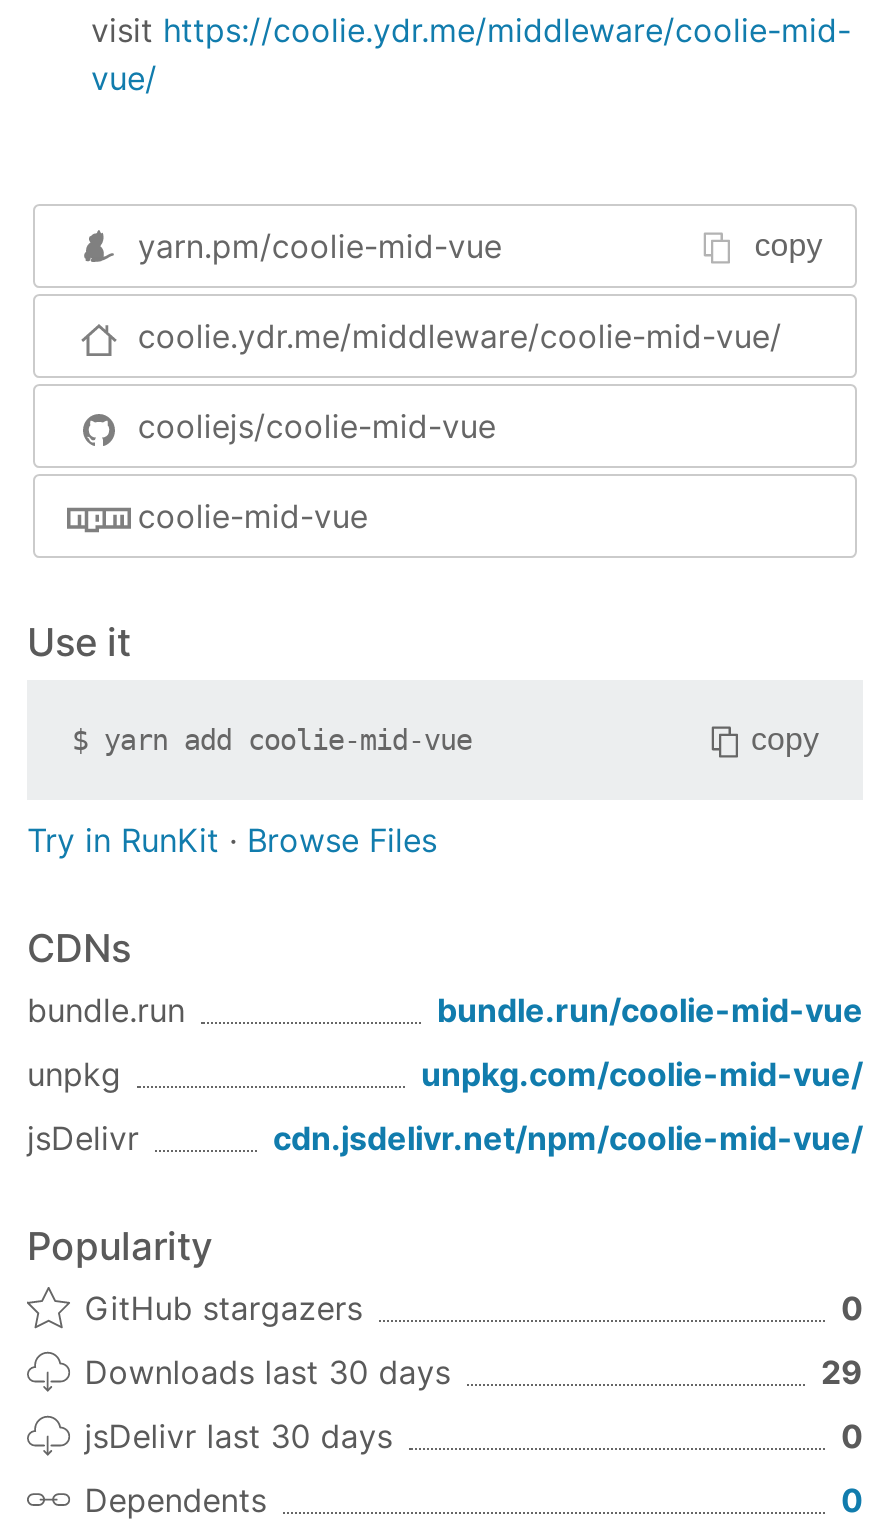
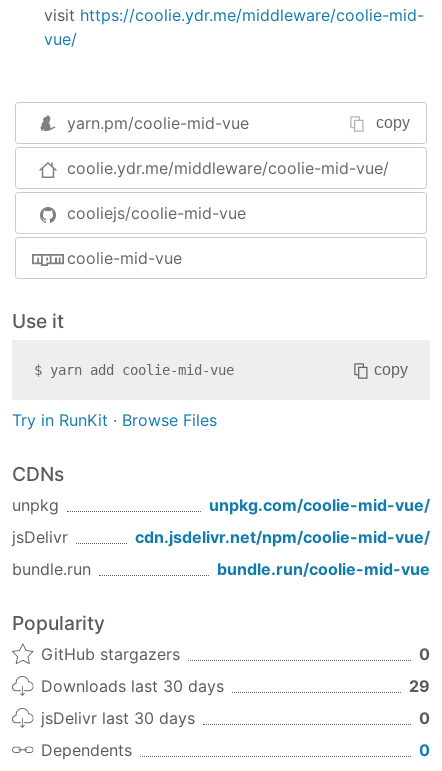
moved [27,989,863,1029] -> [12,559,430,579]: bundle.run | bundle.run/coolie-mid-vue
moved [27,1053,863,1157] -> [12,495,430,547]: unpkg | unpkg.com/coolie-mid-vue/ | jsDelivr | cdn.jsdelivr.net/npm/coolie-mid-vue/

